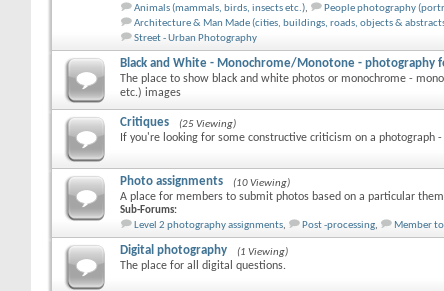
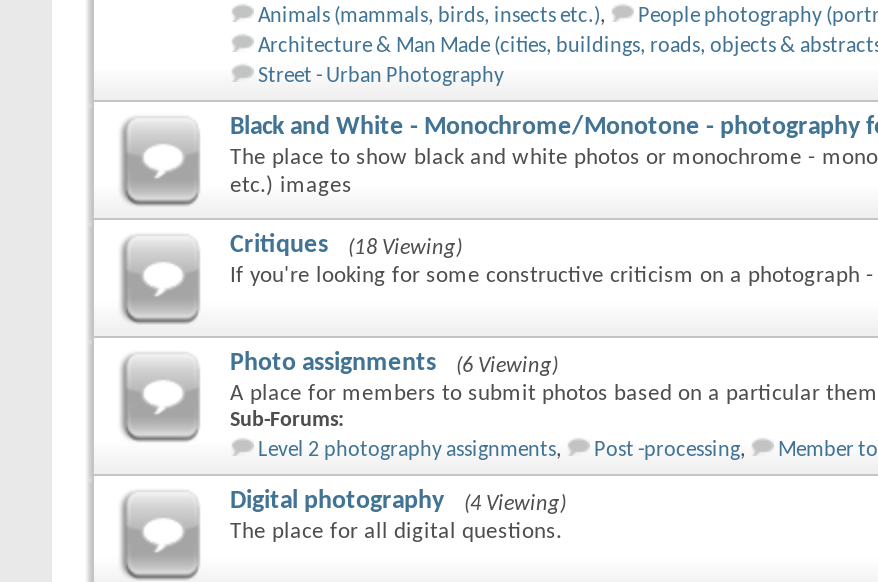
[120,116,236,130] Critiques (25 Viewing) -> [230,232,462,260] Critiques (18 Viewing)
[120,175,290,189] Photo assignments (10 Viewing) -> [230,350,558,378] Photo assignments (6 Viewing)
[120,244,288,258] Digital photography (1 Viewing) -> [230,488,566,516] Digital photography (4 Viewing)

